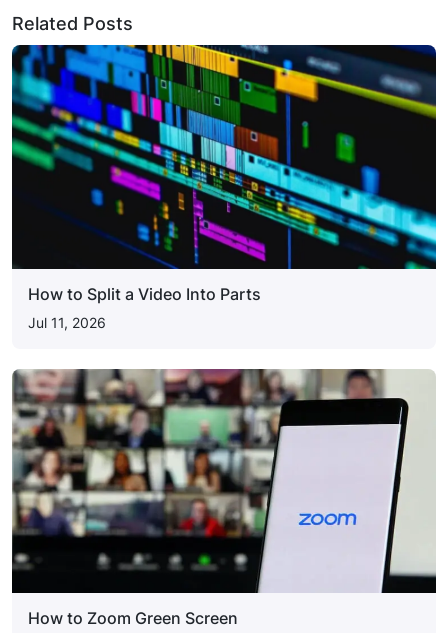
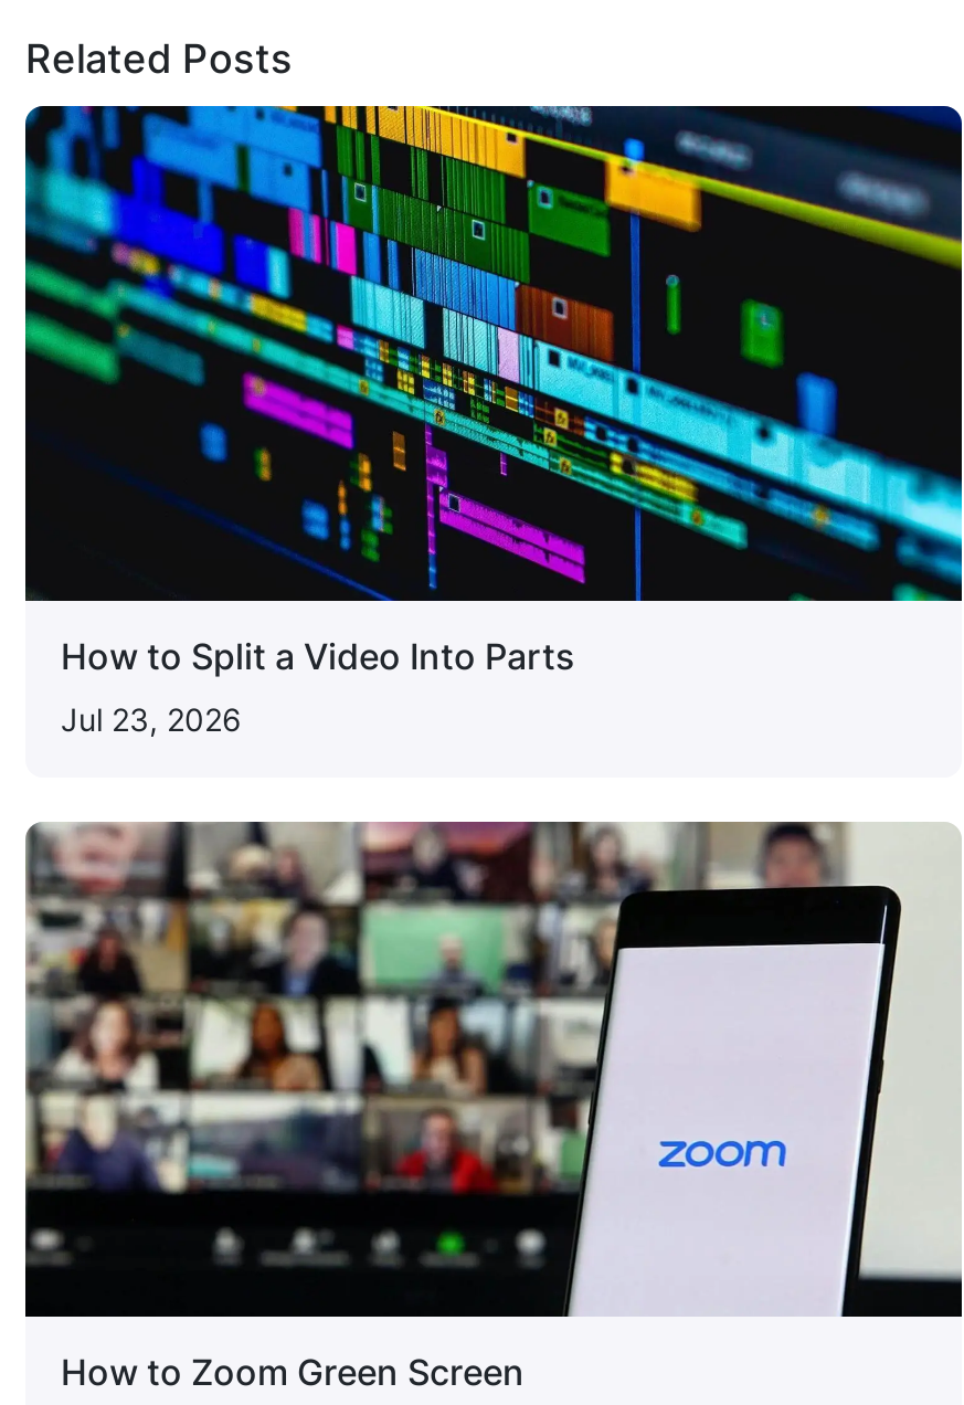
[28,314,106,331] Jul 11, 2026 -> [61,699,242,737] Jul 23, 2026

